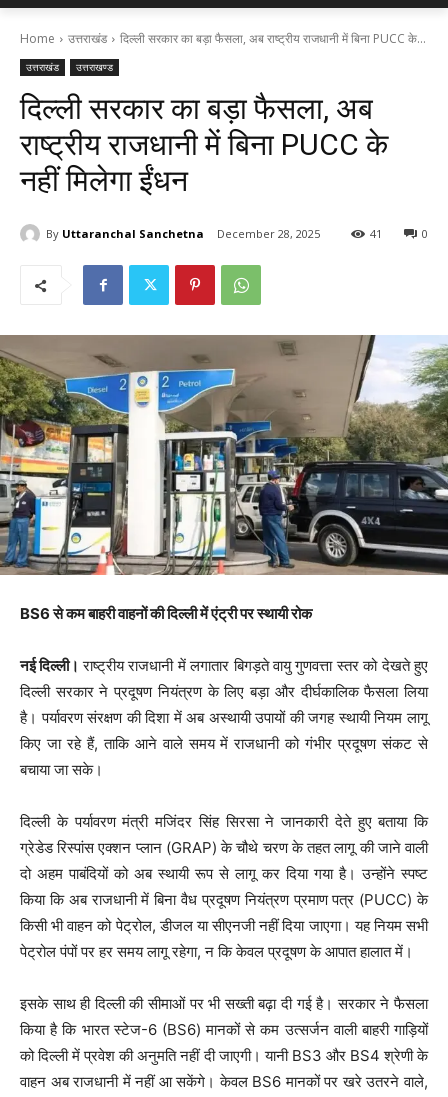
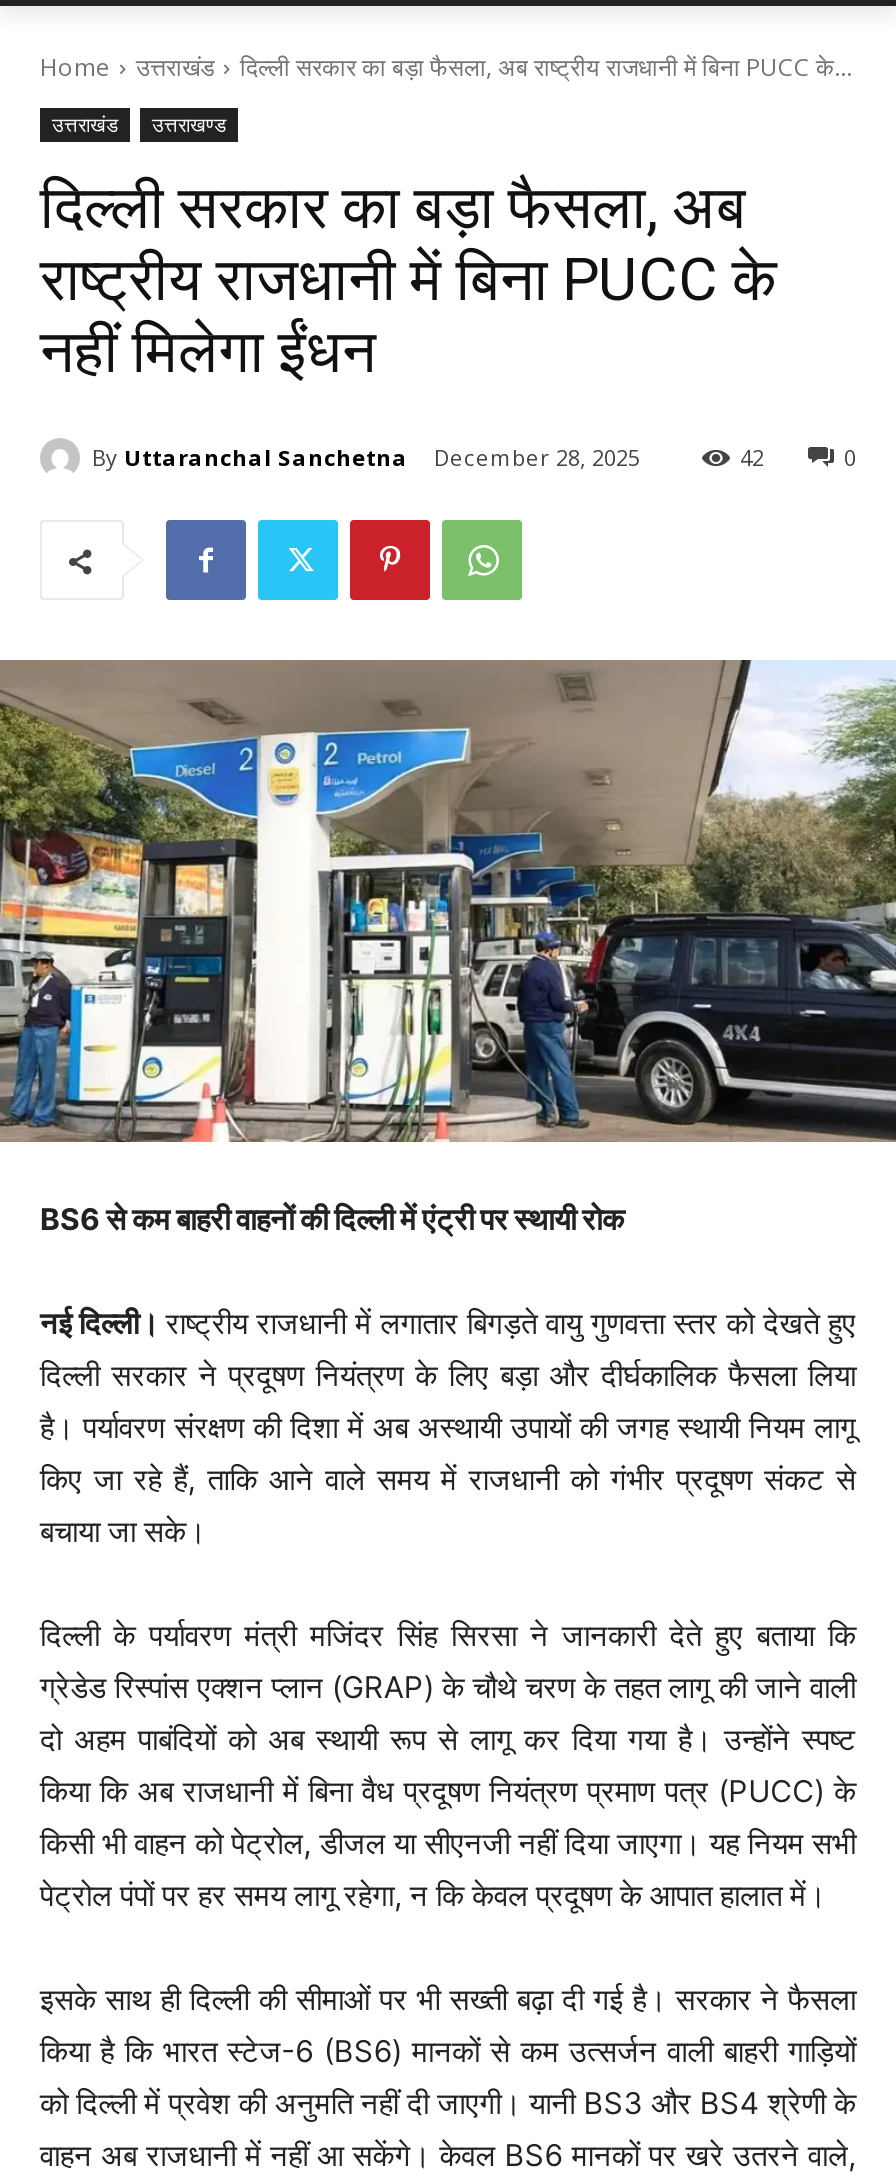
[370,226,382,241] 41 -> [740,443,764,473] 42

